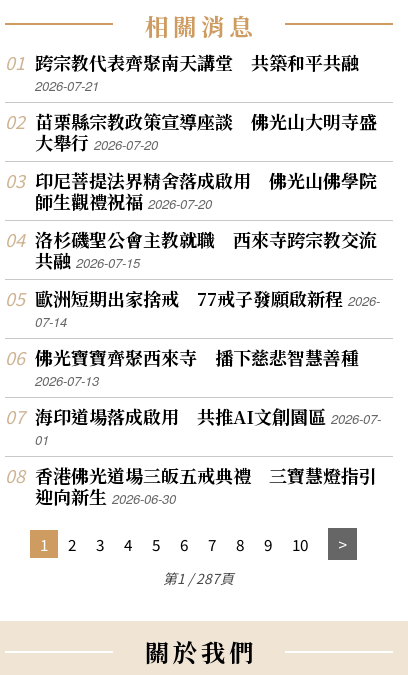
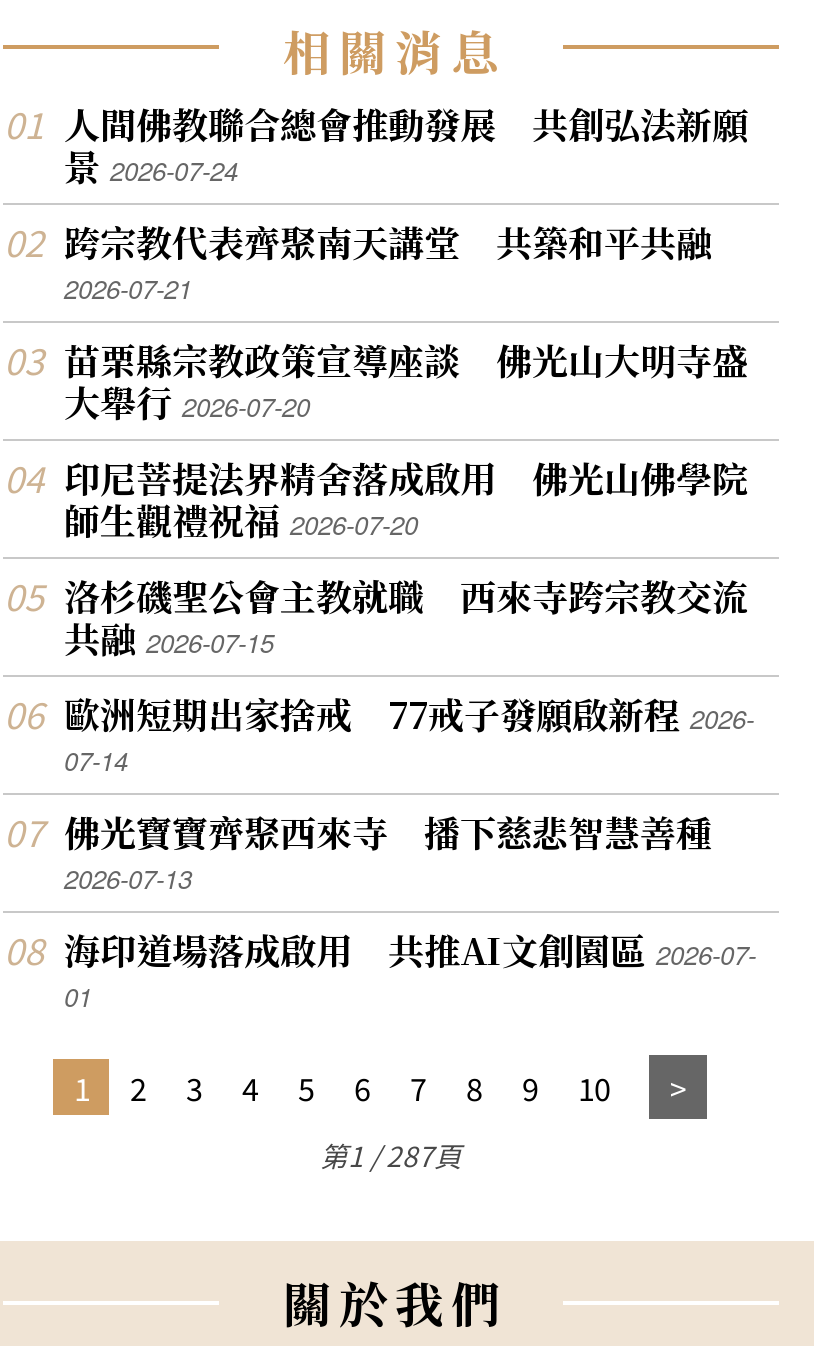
none -> [64,97,748,191] 人間佛教聯合總會推動發展 共創弘法新願 | 景2026-07-24
moved [35,49,381,449] -> [64,215,756,1015]: 跨宗教代表齊聚南天講堂 共築和平共融 | 2026-07-21 | 苗栗縣宗教政策宣導座談 佛光山大明寺盛 | ... | 海印道場落成啟用 共推AI文創園區2026-07- | 01
[35,462,377,509] 香港佛光道場三皈五戒典禮 三寶慧燈指引 | 迎向新生2026-06-30 -> none

